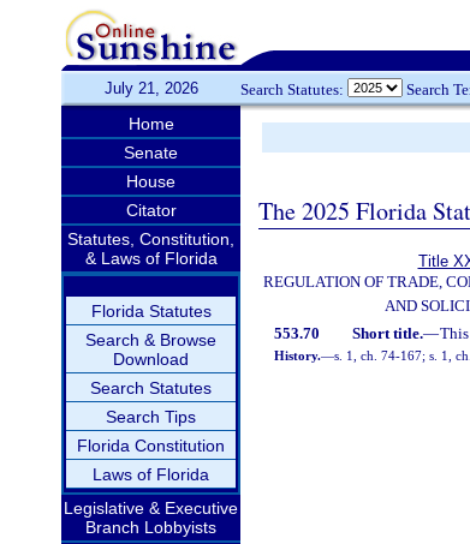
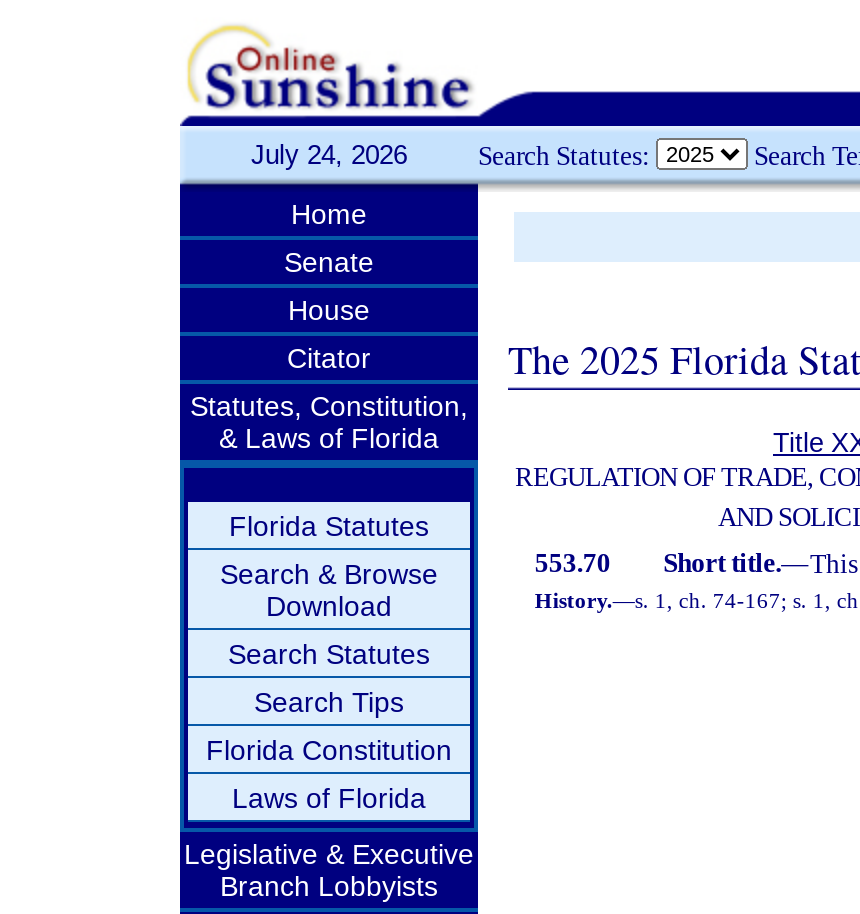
[104,79,198,97] July 21, 2026 -> [251,140,407,170] July 24, 2026

